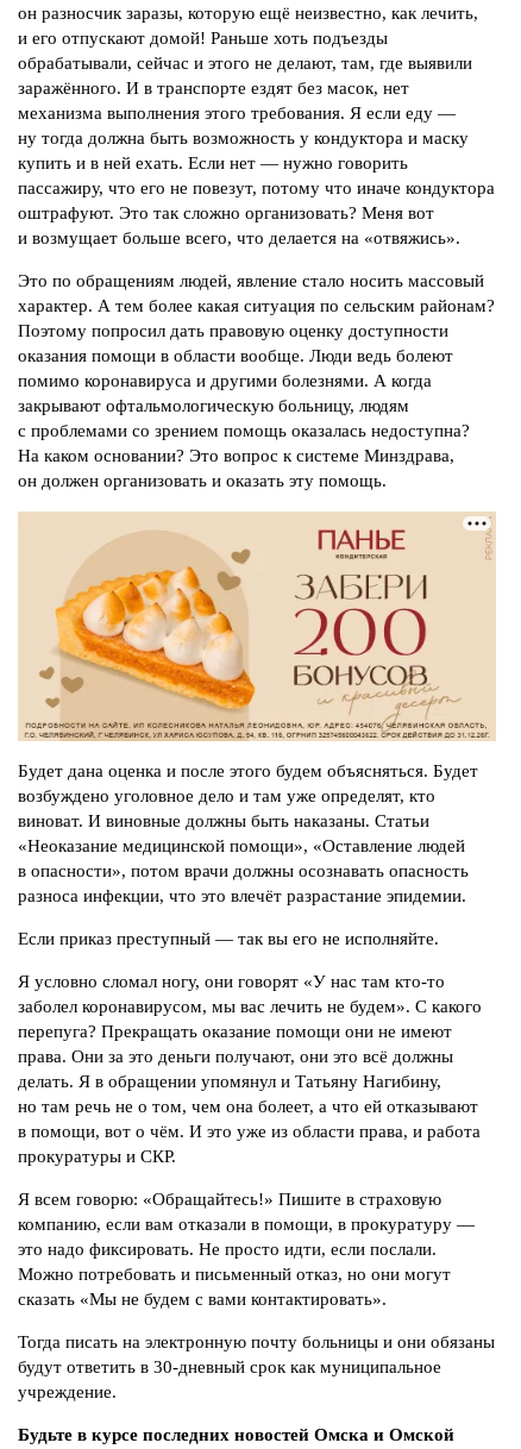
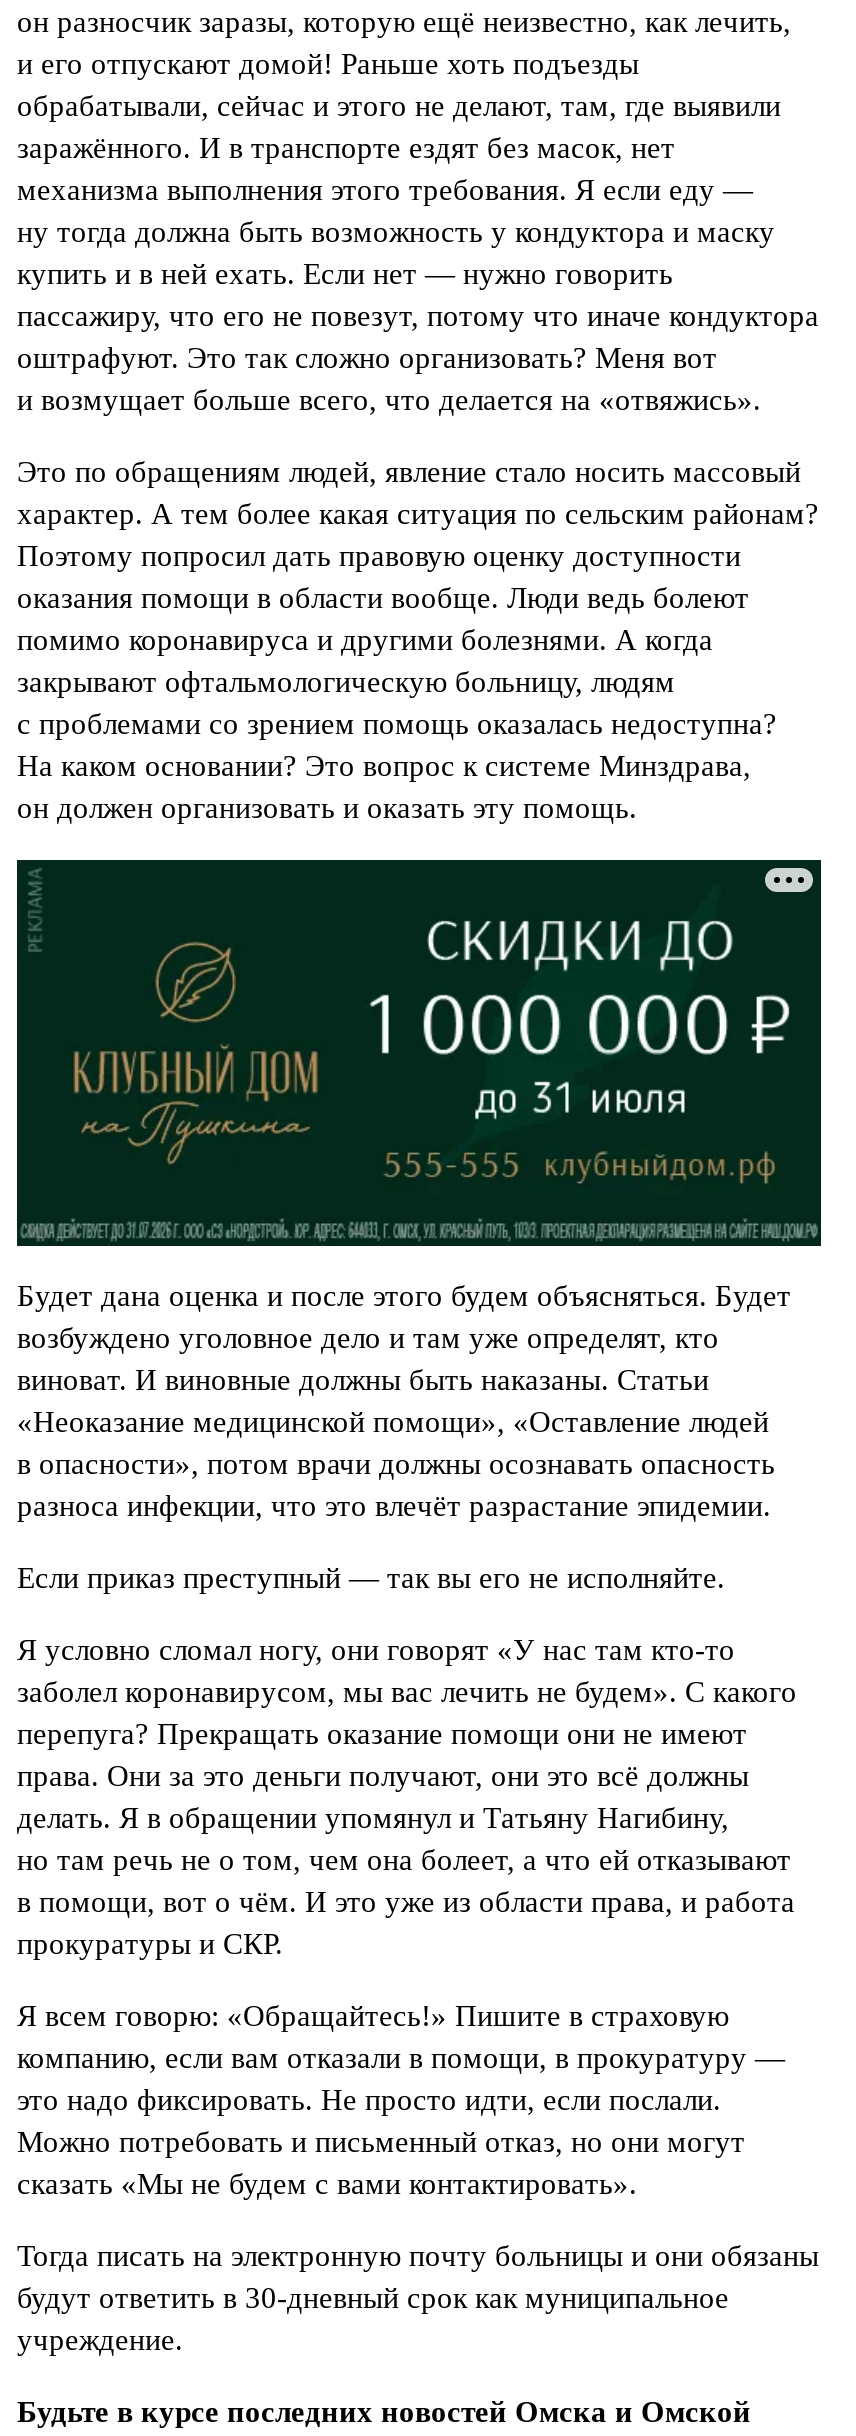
[18,512,496,741] [image] -> [15,858,823,1248] [image]

